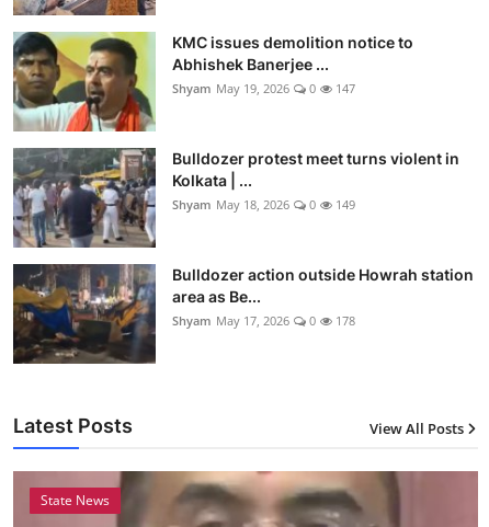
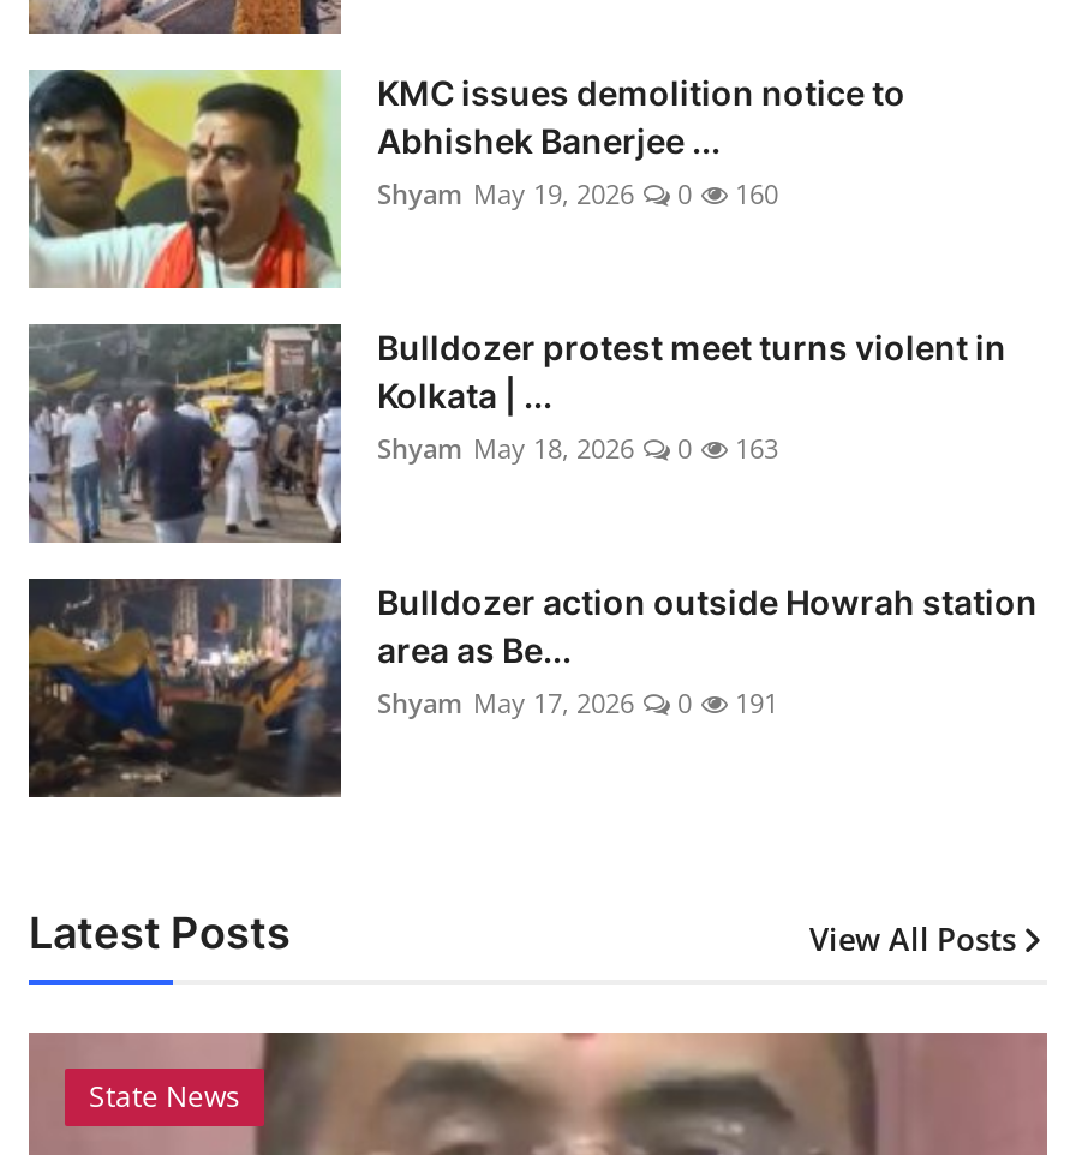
[172,80,355,97] Shyam May 19, 2026 0 147 -> [377,176,778,212] Shyam May 19, 2026 0 160
[172,196,355,213] Shyam May 18, 2026 0 149 -> [377,431,778,467] Shyam May 18, 2026 0 163
[172,313,355,329] Shyam May 17, 2026 0 178 -> [377,685,778,721] Shyam May 17, 2026 0 191

